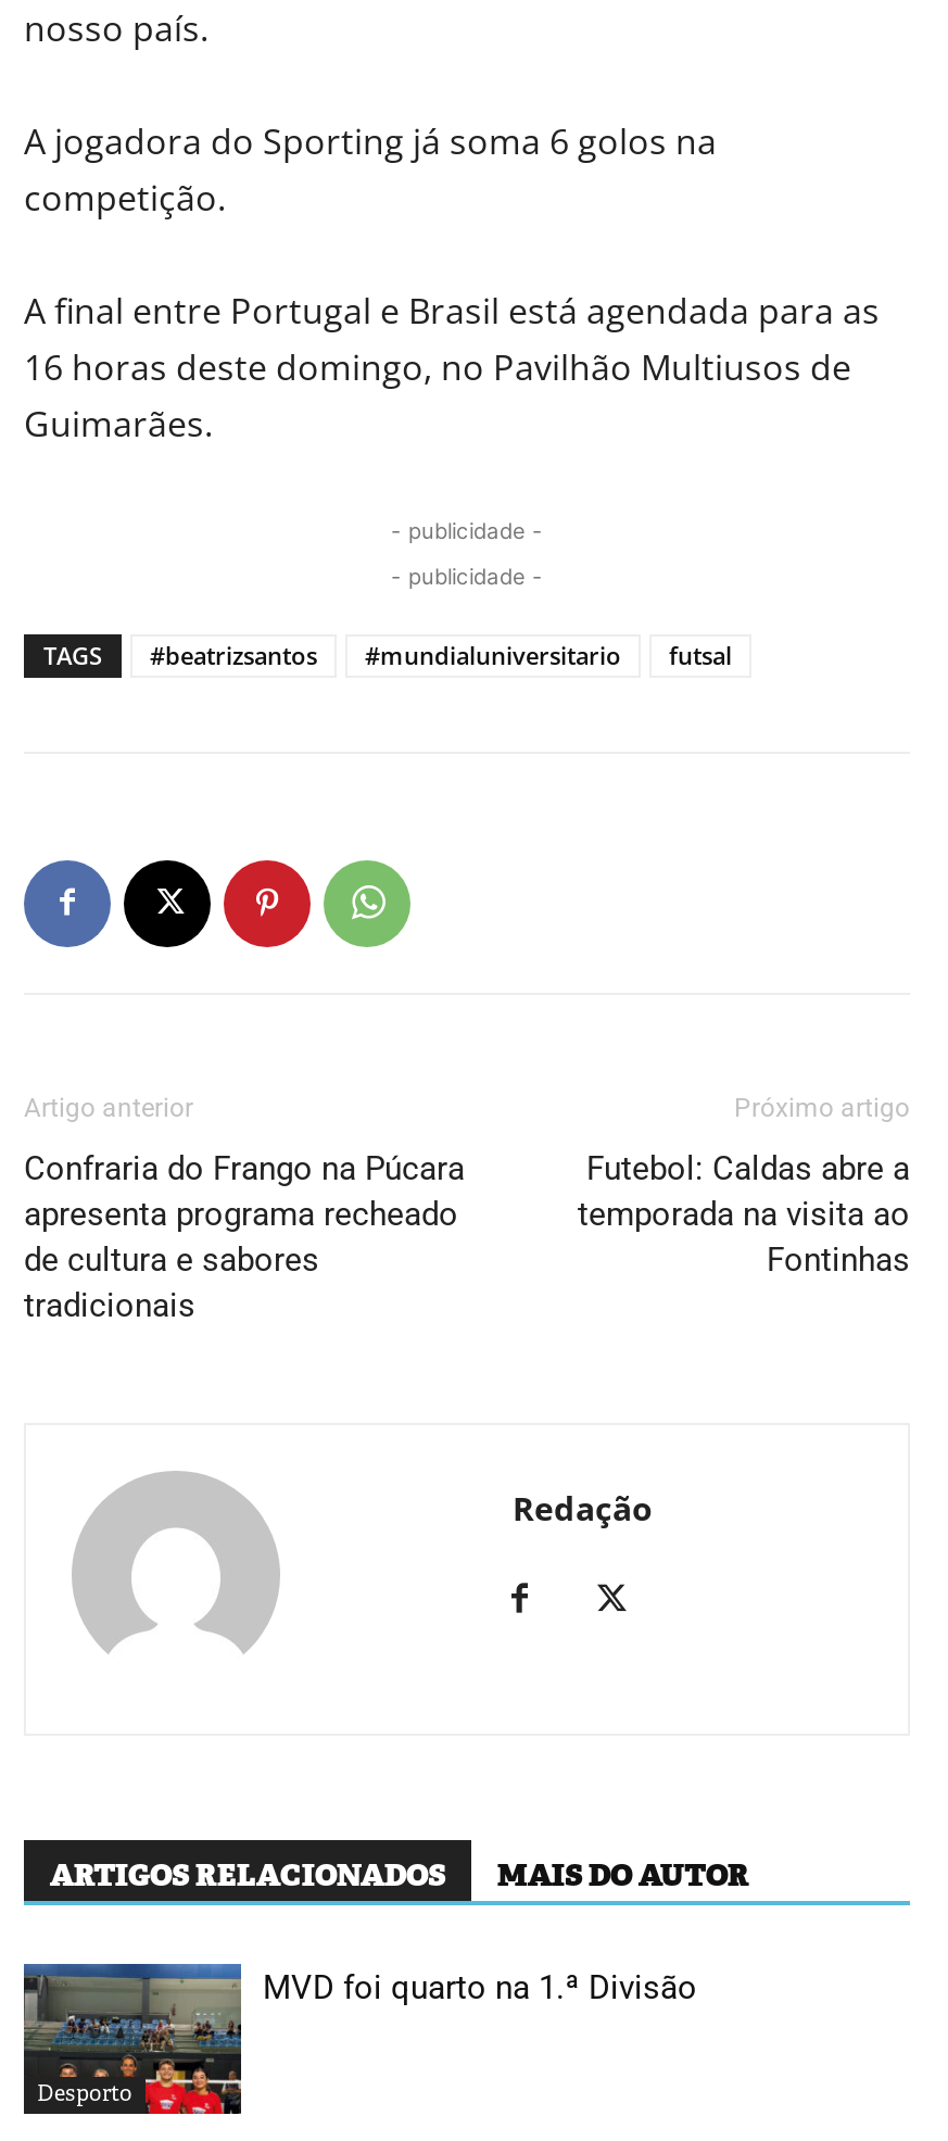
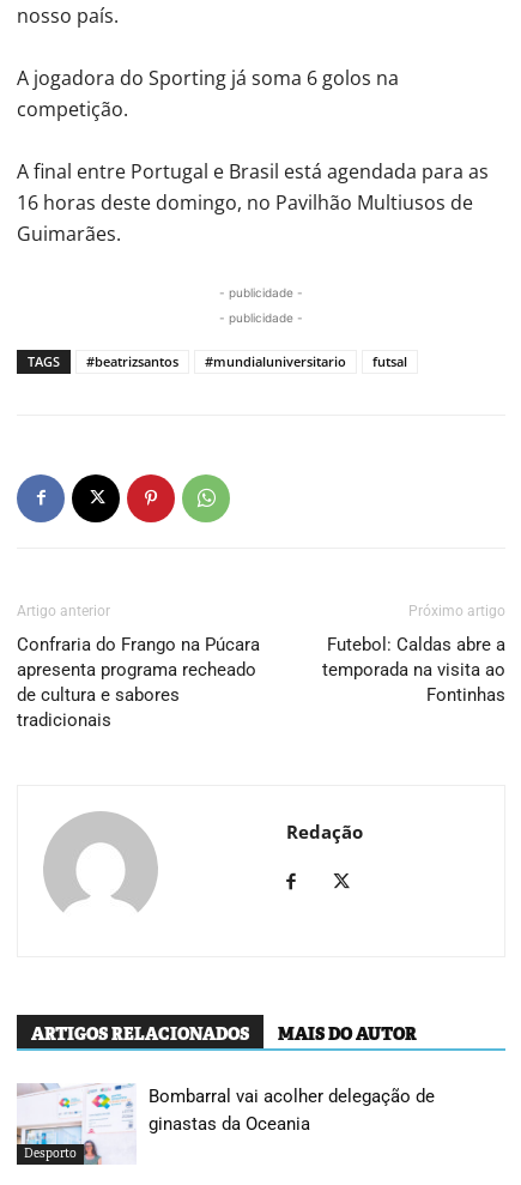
[22,1962,697,2116] [image] | MVD foi quarto na 1.ª Divisão -> [16,1083,435,1166] [image] | Bombarral vai acolher delegação de | ginastas da Oceania

